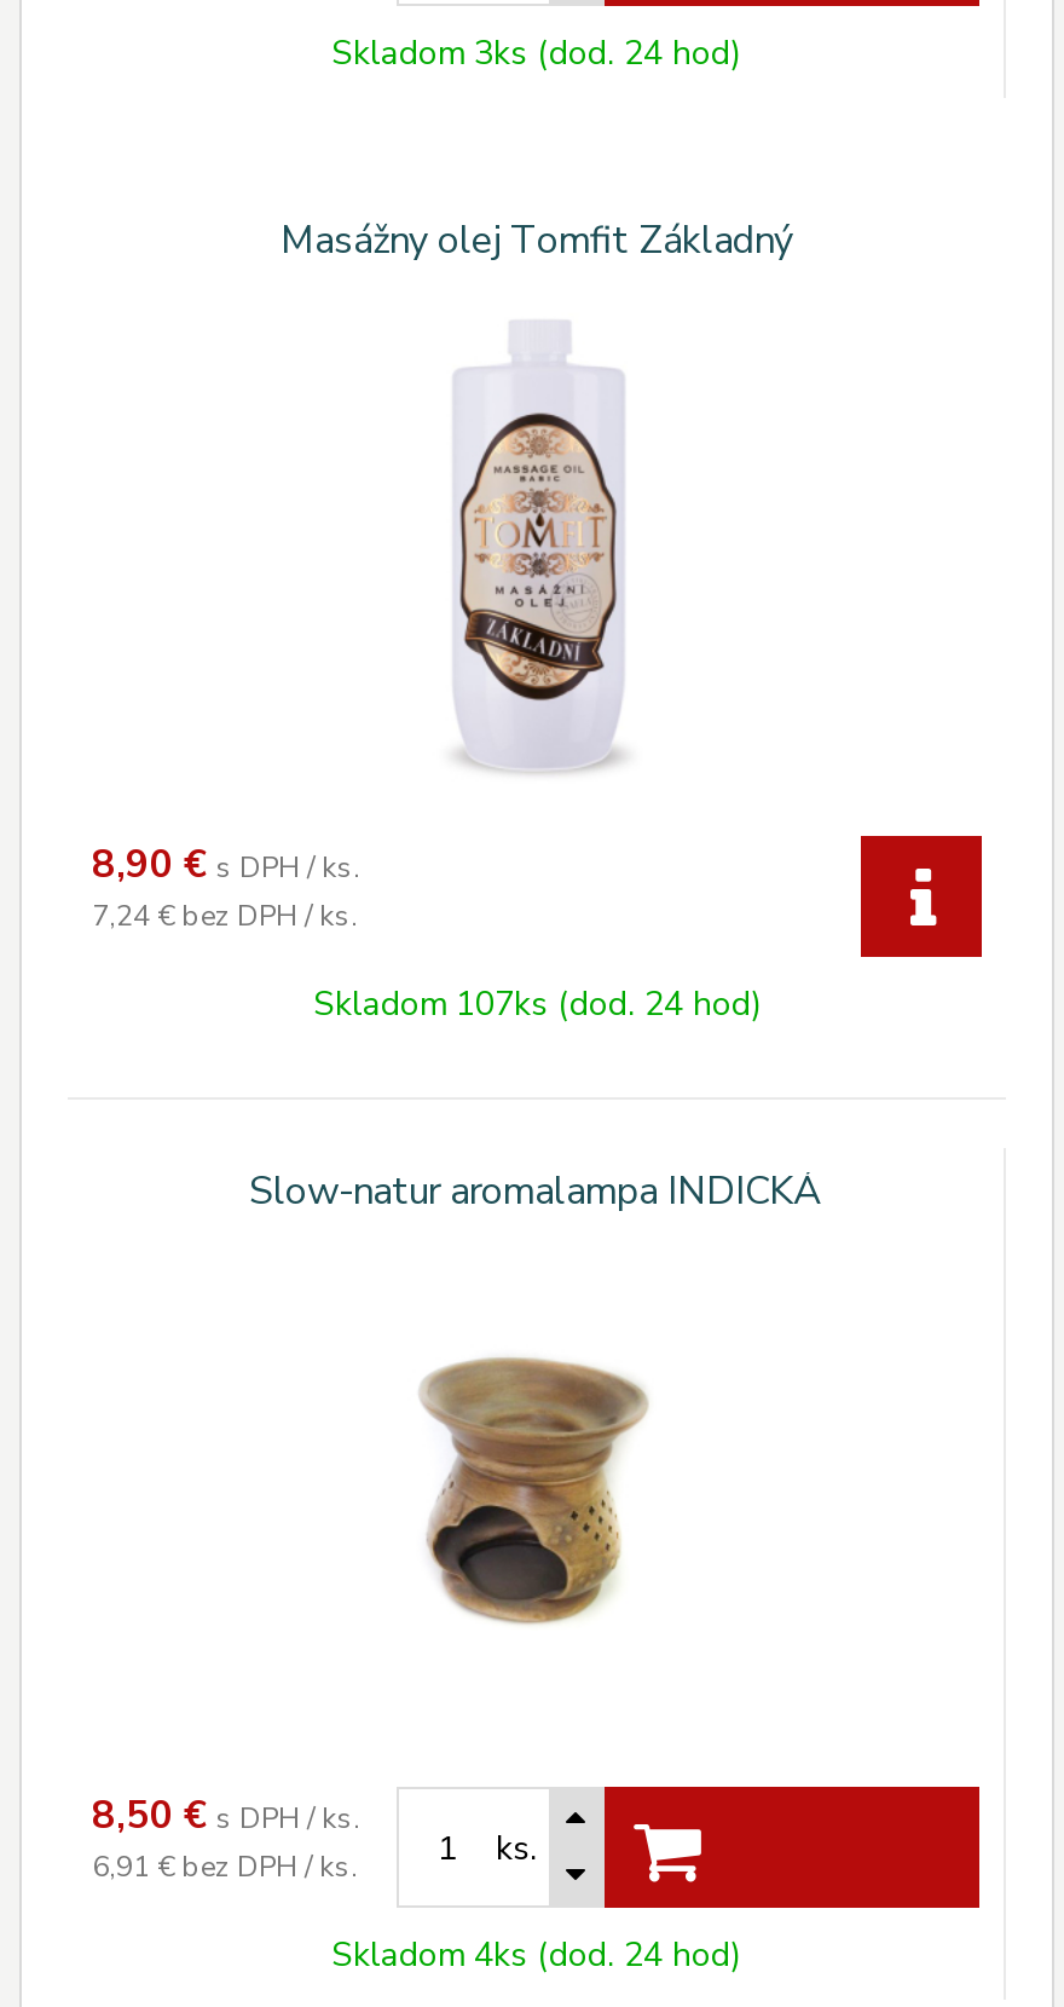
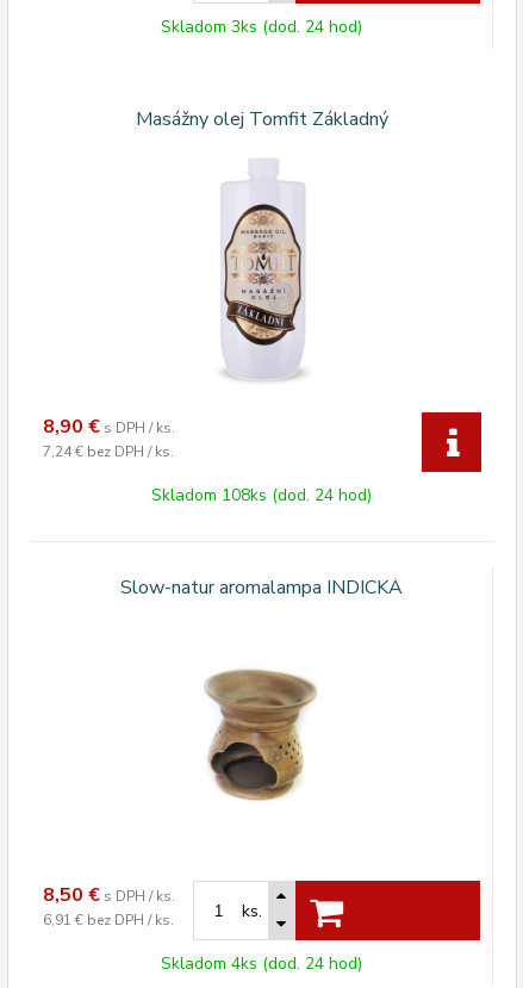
[313,981,761,1027] Skladom 107ks (dod. 24 hod) -> [152,484,372,507] Skladom 108ks (dod. 24 hod)

